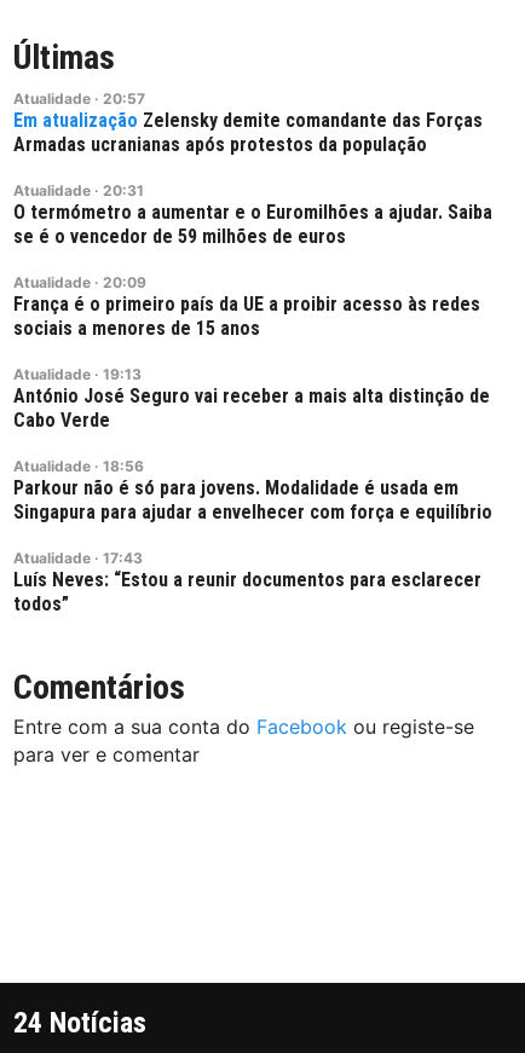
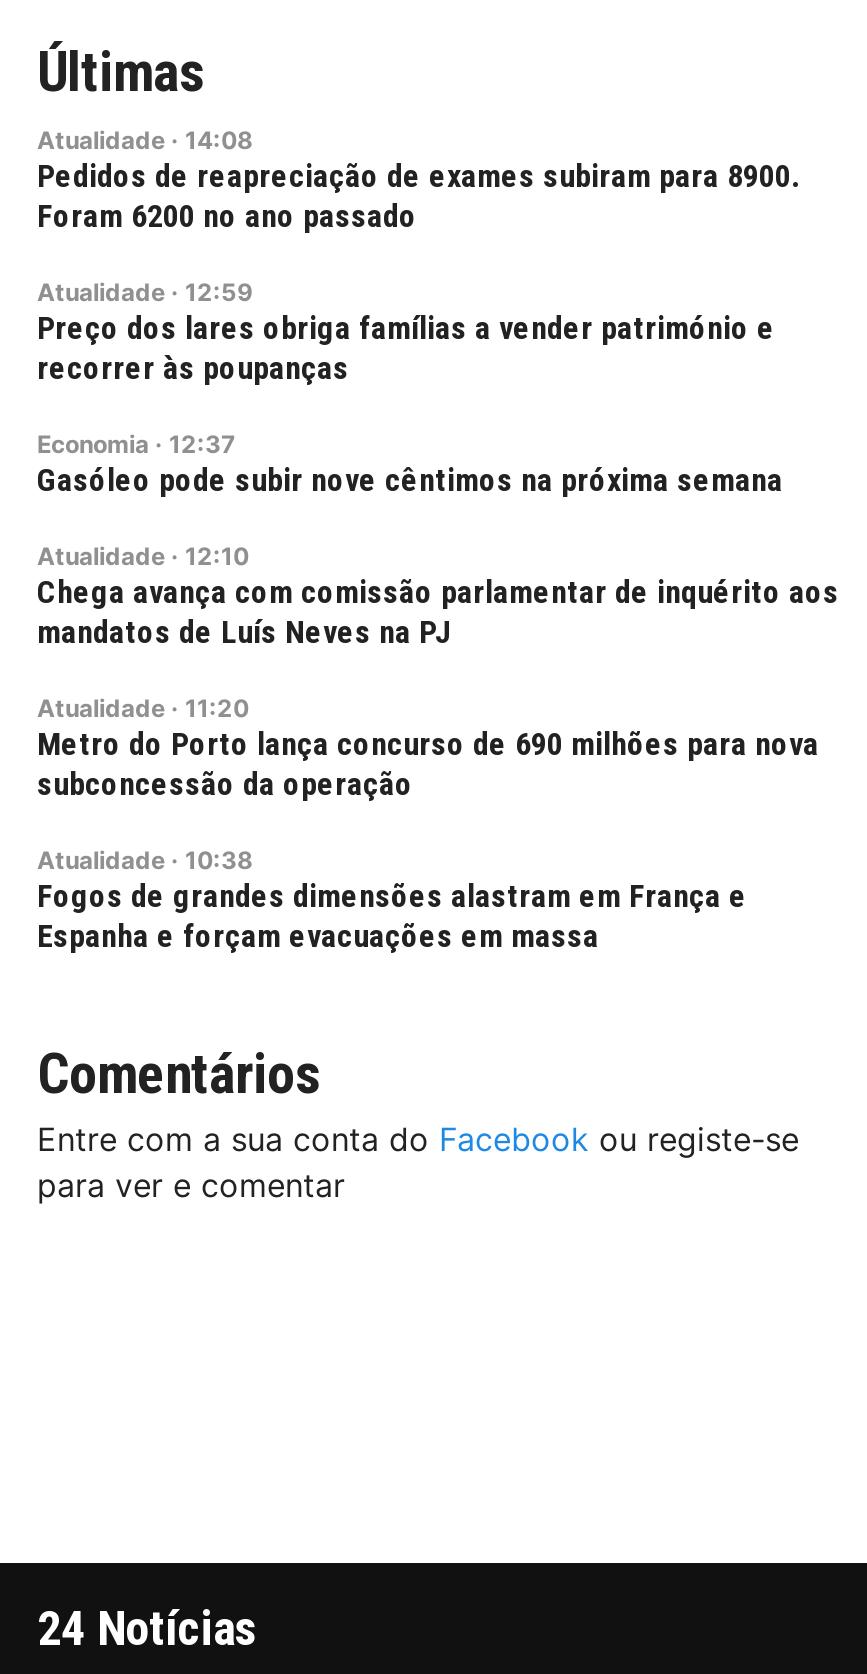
[13,89,483,156] Atualidade · 20:57 | Zelensky demite comandante das Forças | Armadas ucranianas após protestos da população -> [37,125,799,235] Atualidade · 14:08 | Pedidos de reapreciação de exames subiram para 8900. | Foram 6200 no ano passado
[13,181,492,248] Atualidade · 20:31 | O termómetro a aumentar e o Euromilhões a ajudar. Saiba | se é o vencedor de 59 milhões de euros -> [37,277,775,387] Atualidade · 12:59 | Preço dos lares obriga famílias a vender património e | recorrer às poupanças
[13,273,480,340] Atualidade · 20:09 | França é o primeiro país da UE a proibir acesso às redes | sociais a menores de 15 anos -> [37,429,783,499] Economia · 12:37 | Gasóleo pode subir nove cêntimos na próxima semana
[13,365,490,432] Atualidade · 19:13 | António José Seguro vai receber a mais alta distinção de | Cabo Verde -> [37,541,839,651] Atualidade · 12:10 | Chega avança com comissão parlamentar de inquérito aos | mandatos de Luís Neves na PJ
[13,457,492,523] Atualidade · 18:56 | Parkour não é só para jovens. Modalidade é usada em | Singapura para ajudar a envelhecer com força e equilíbrio -> [37,693,819,803] Atualidade · 11:20 | Metro do Porto lança concurso de 690 milhões para nova | subconcessão da operação
[13,549,481,615] Atualidade · 17:43 | Luís Neves: “Estou a reunir documentos para esclarecer | todos” -> [37,845,747,955] Atualidade · 10:38 | Fogos de grandes dimensões alastram em França e | Espanha e forçam evacuações em massa

